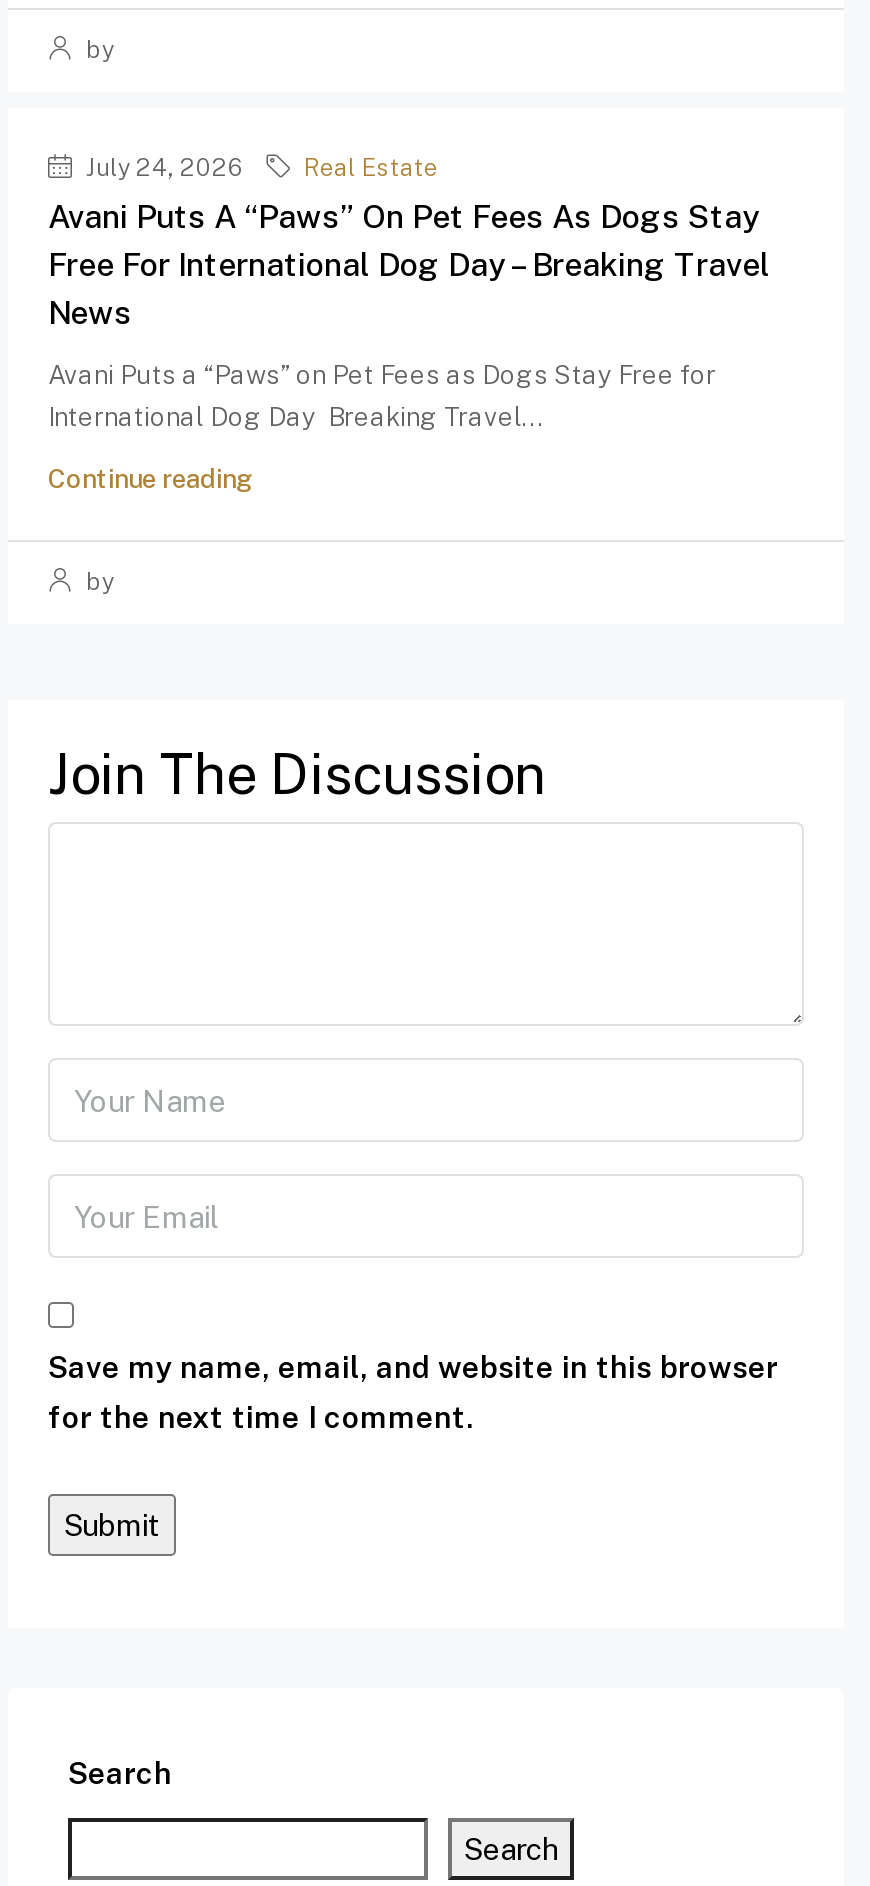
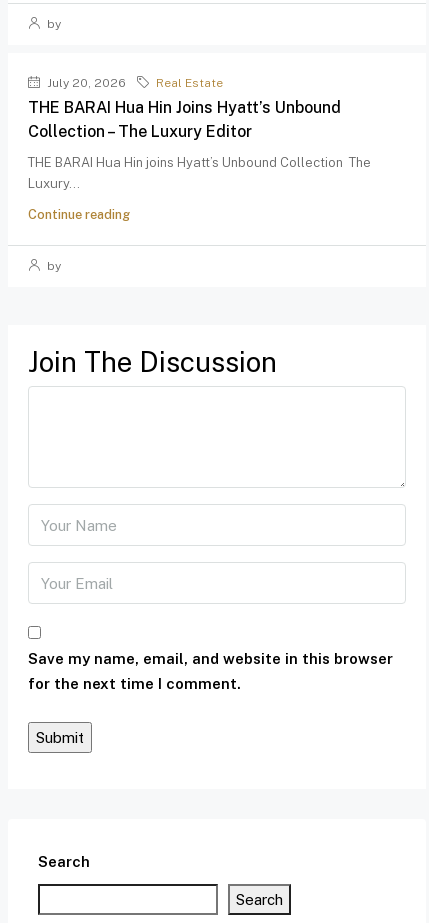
[80,155,244,183] July 24, 2026 -> [44,76,126,90] July 20, 2026
[48,199,770,333] Avani Puts A “Paws” On Pet Fees As Dogs Stay | Free For International Dog Day – Breaking Travel | News -> [28,98,341,141] THE BARAI Hua Hin Joins Hyatt’s Unbound | Collection – The Luxury Editor
[48,361,716,433] Avani Puts a “Paws” on Pet Fees as Dogs Stay Free for | International Dog Day Breaking Travel... -> [28,155,371,191] THE BARAI Hua Hin joins Hyatt’s Unbound Collection The | Luxury...

